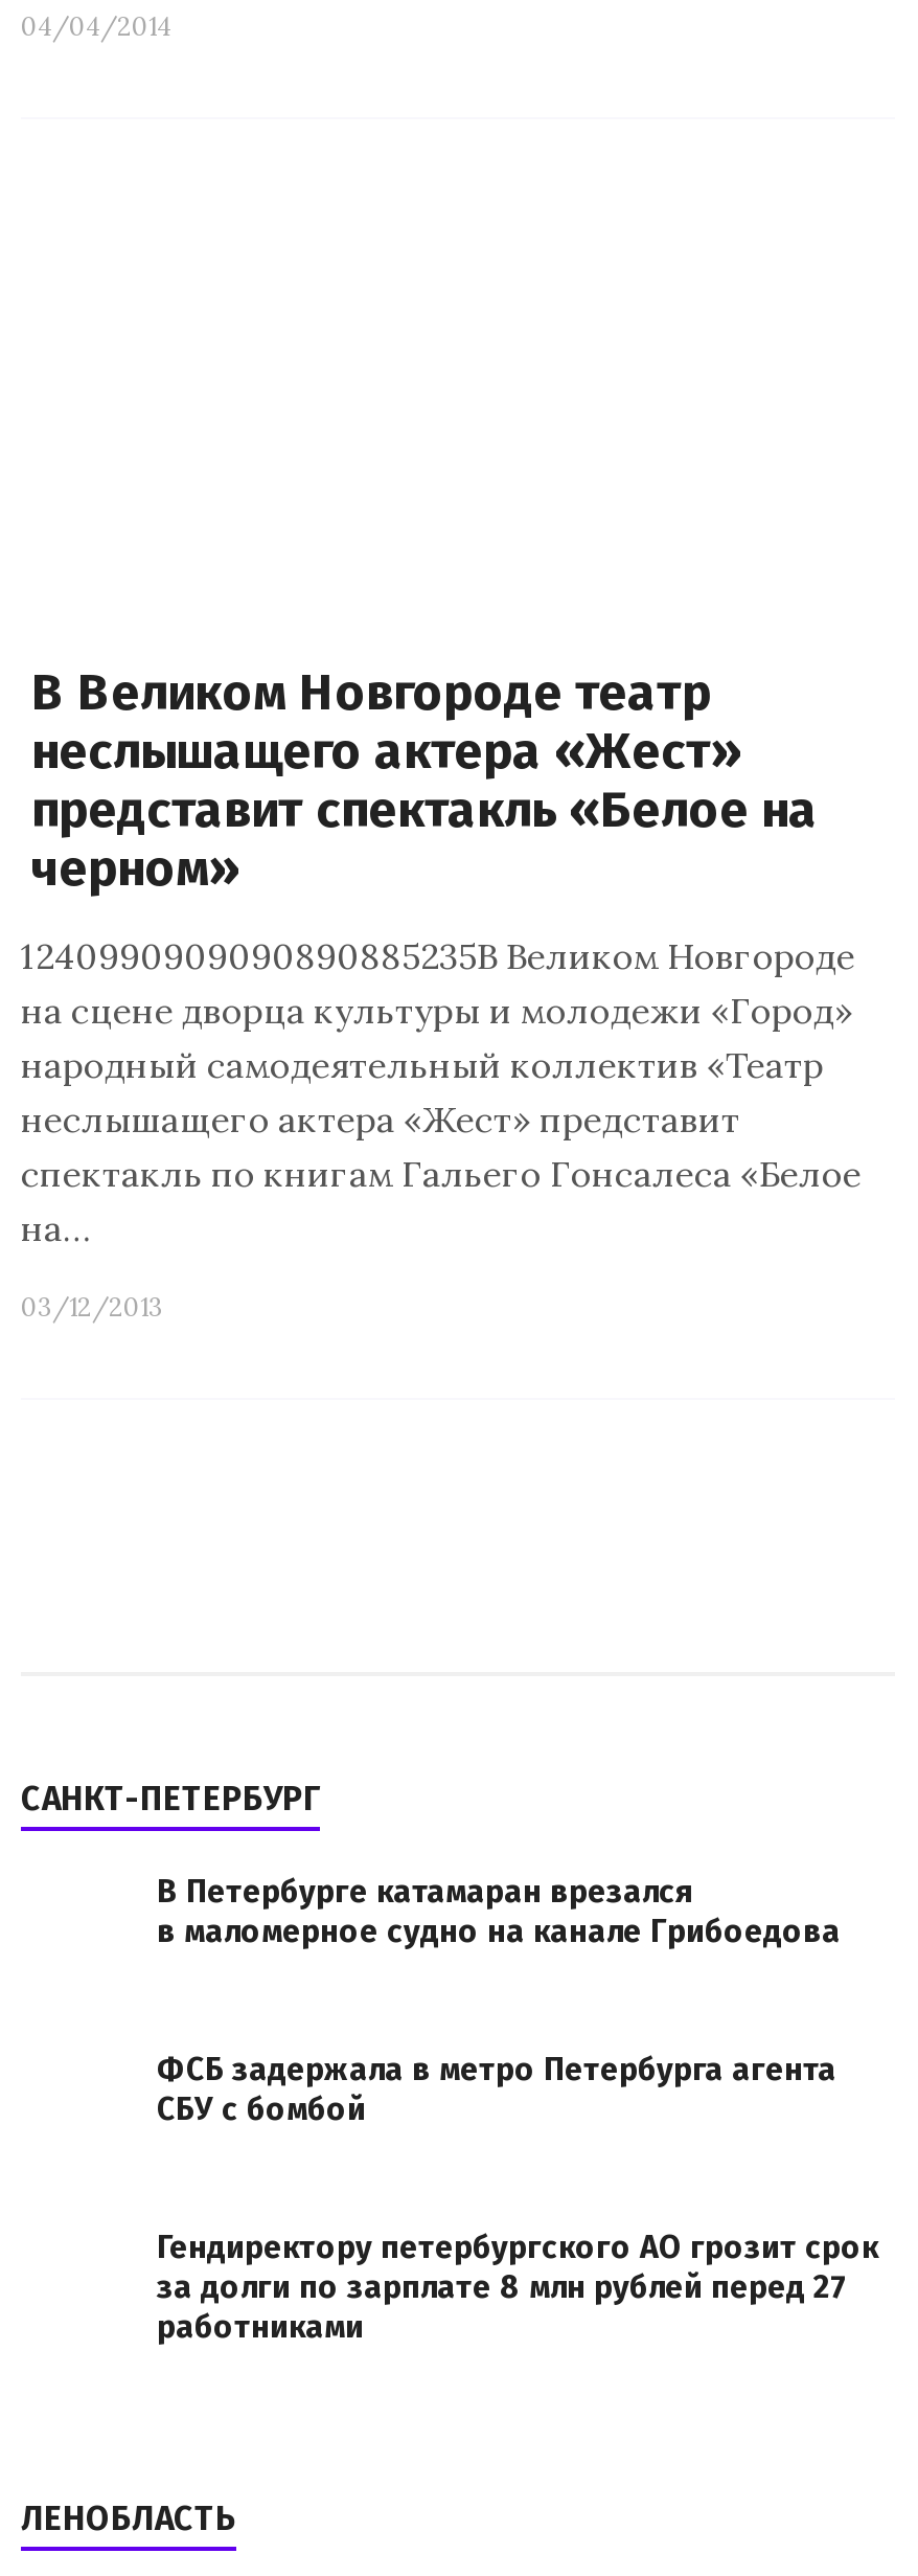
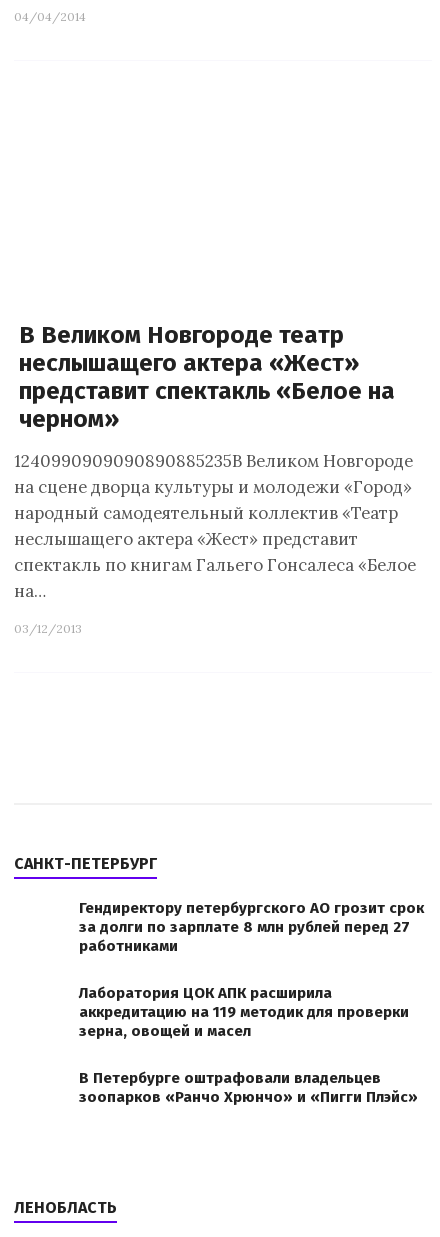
[157,1873,841,1950] В Петербурге катамаран врезался | в маломерное судно на канале Грибоедова -> none
[157,2051,836,2128] ФСБ задержала в метро Петербурга агента | СБУ с бомбой -> none
moved [157,2229,878,2346] -> [79,899,424,955]: Гендиректору петербургского АО грозит срок | за долги по зарплате 8 млн рублей перед 27 | работниками
none -> [79,984,418,1106] Лаборатория ЦОК АПК расширила | аккредитацию на 119 методик для проверки | зерна, овощей и масел | В Петербурге оштрафовали владельцев | зоопарков «Ранчо Хрюнчо» и «Пигги Плэйс»

